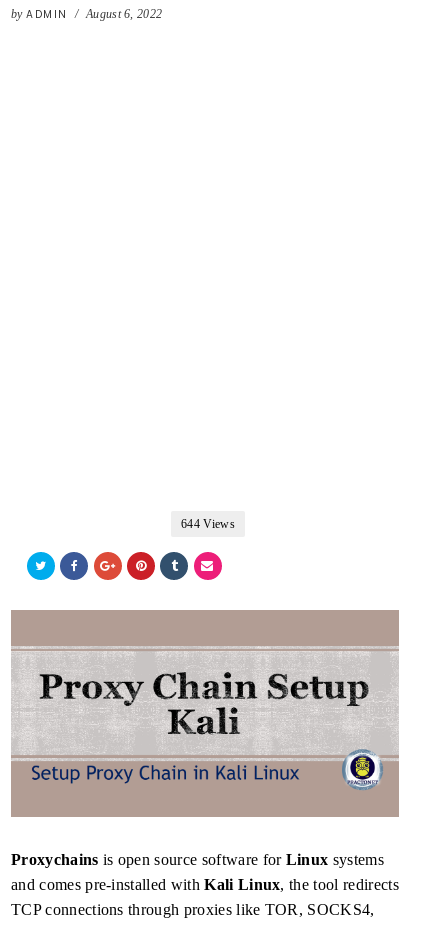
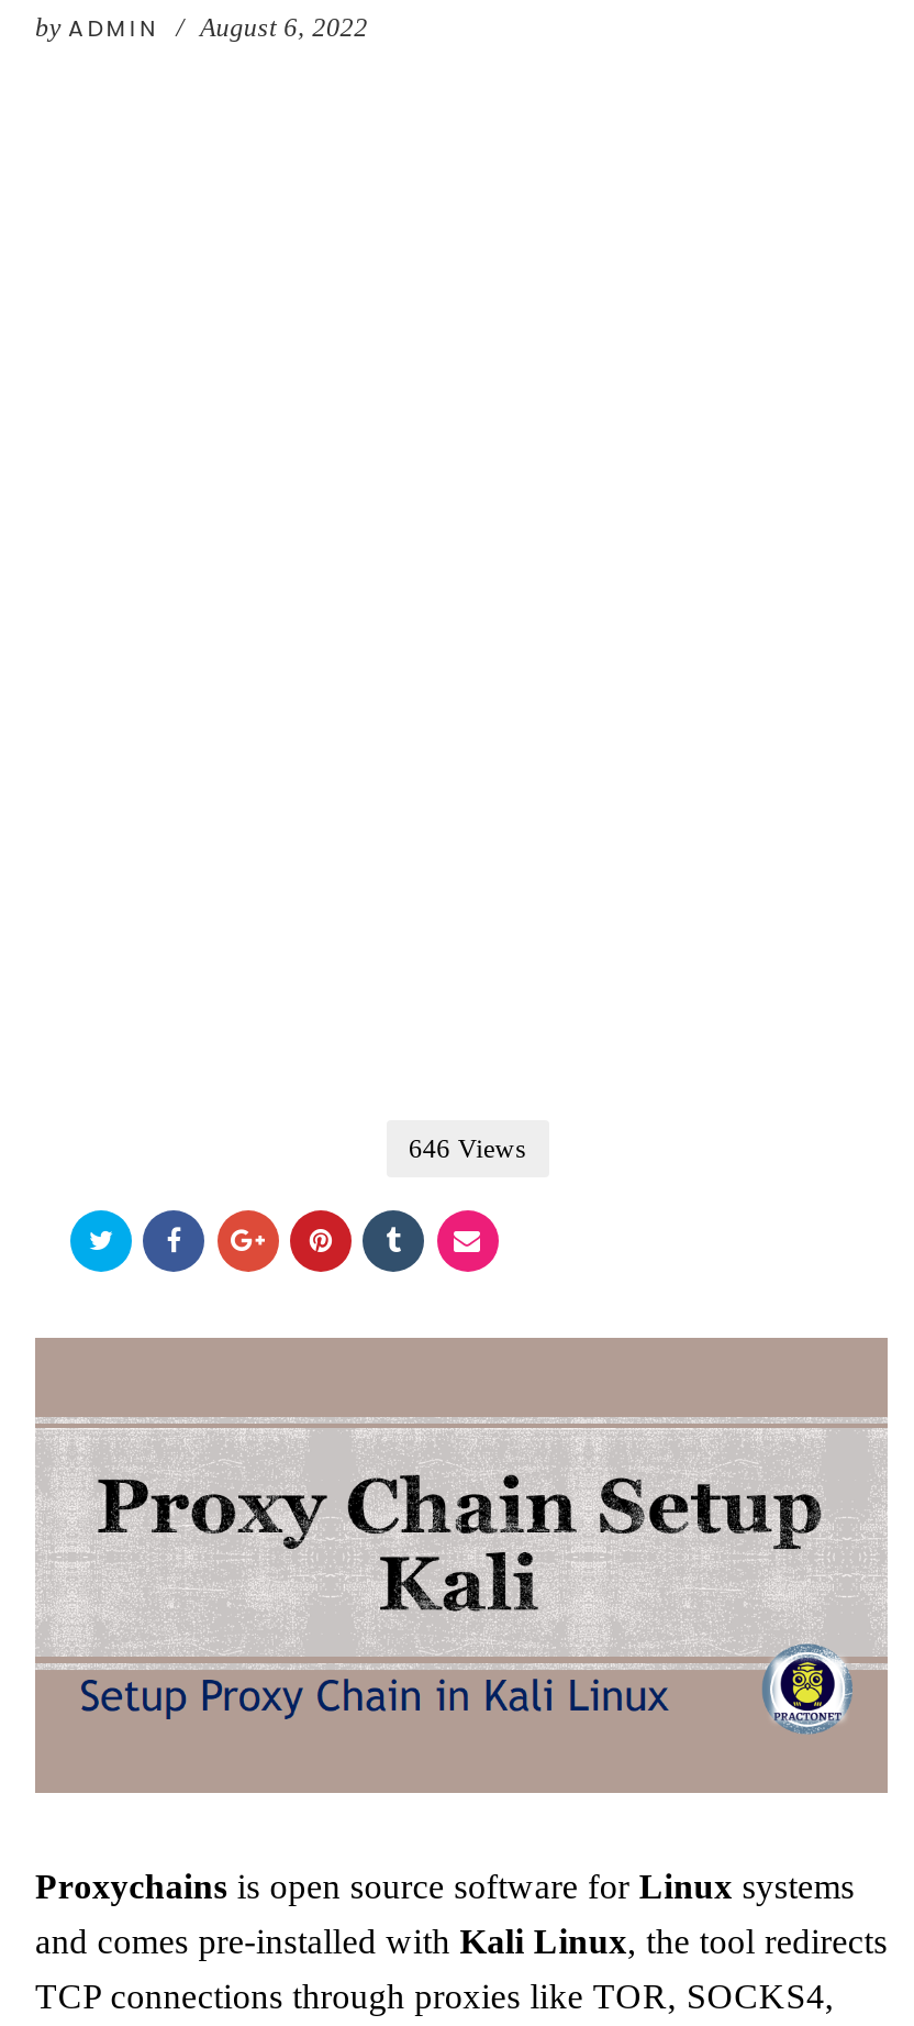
[181,516,235,530] 644 Views -> [409,1132,527,1163] 646 Views

